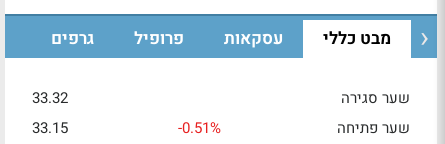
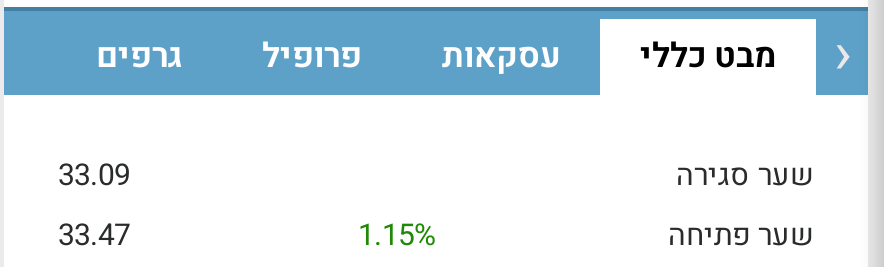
[32,87,68,109] 33.32 -> [58,154,130,198] 33.09
[32,117,68,139] 33.15 -> [58,214,130,258] 33.47
[178,117,221,139] -0.51% -> [358,214,436,258] 1.15%

